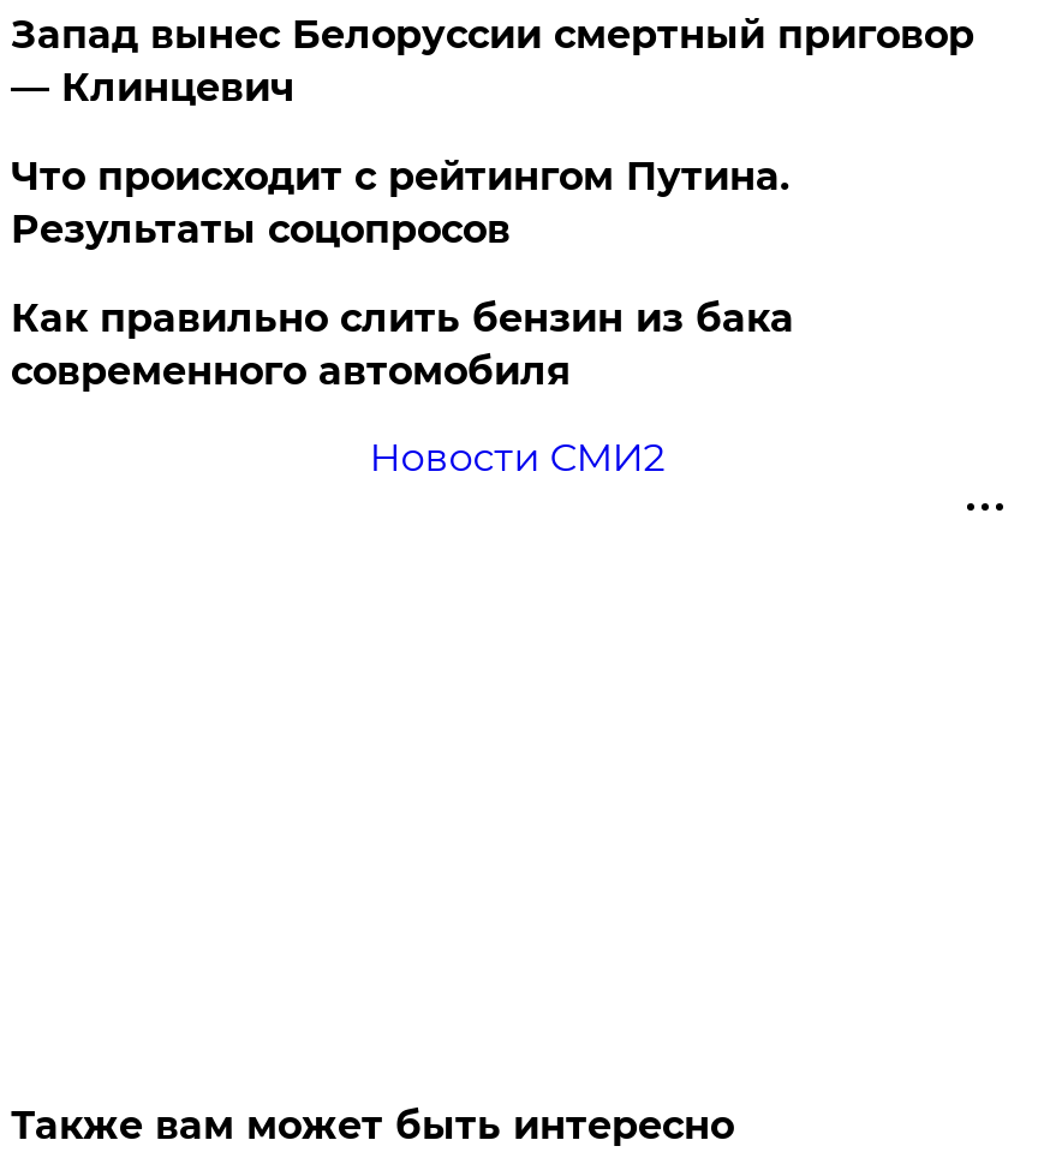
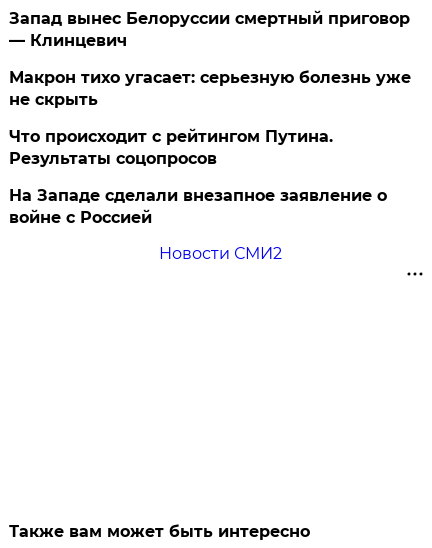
none -> [9,68,411,109] Макрон тихо угасает: серьезную болезнь уже | не скрыть
[11,296,794,394] Как правильно слить бензин из бака | современного автомобиля -> [9,186,387,227] На Западе сделали внезапное заявление о | войне с Россией

